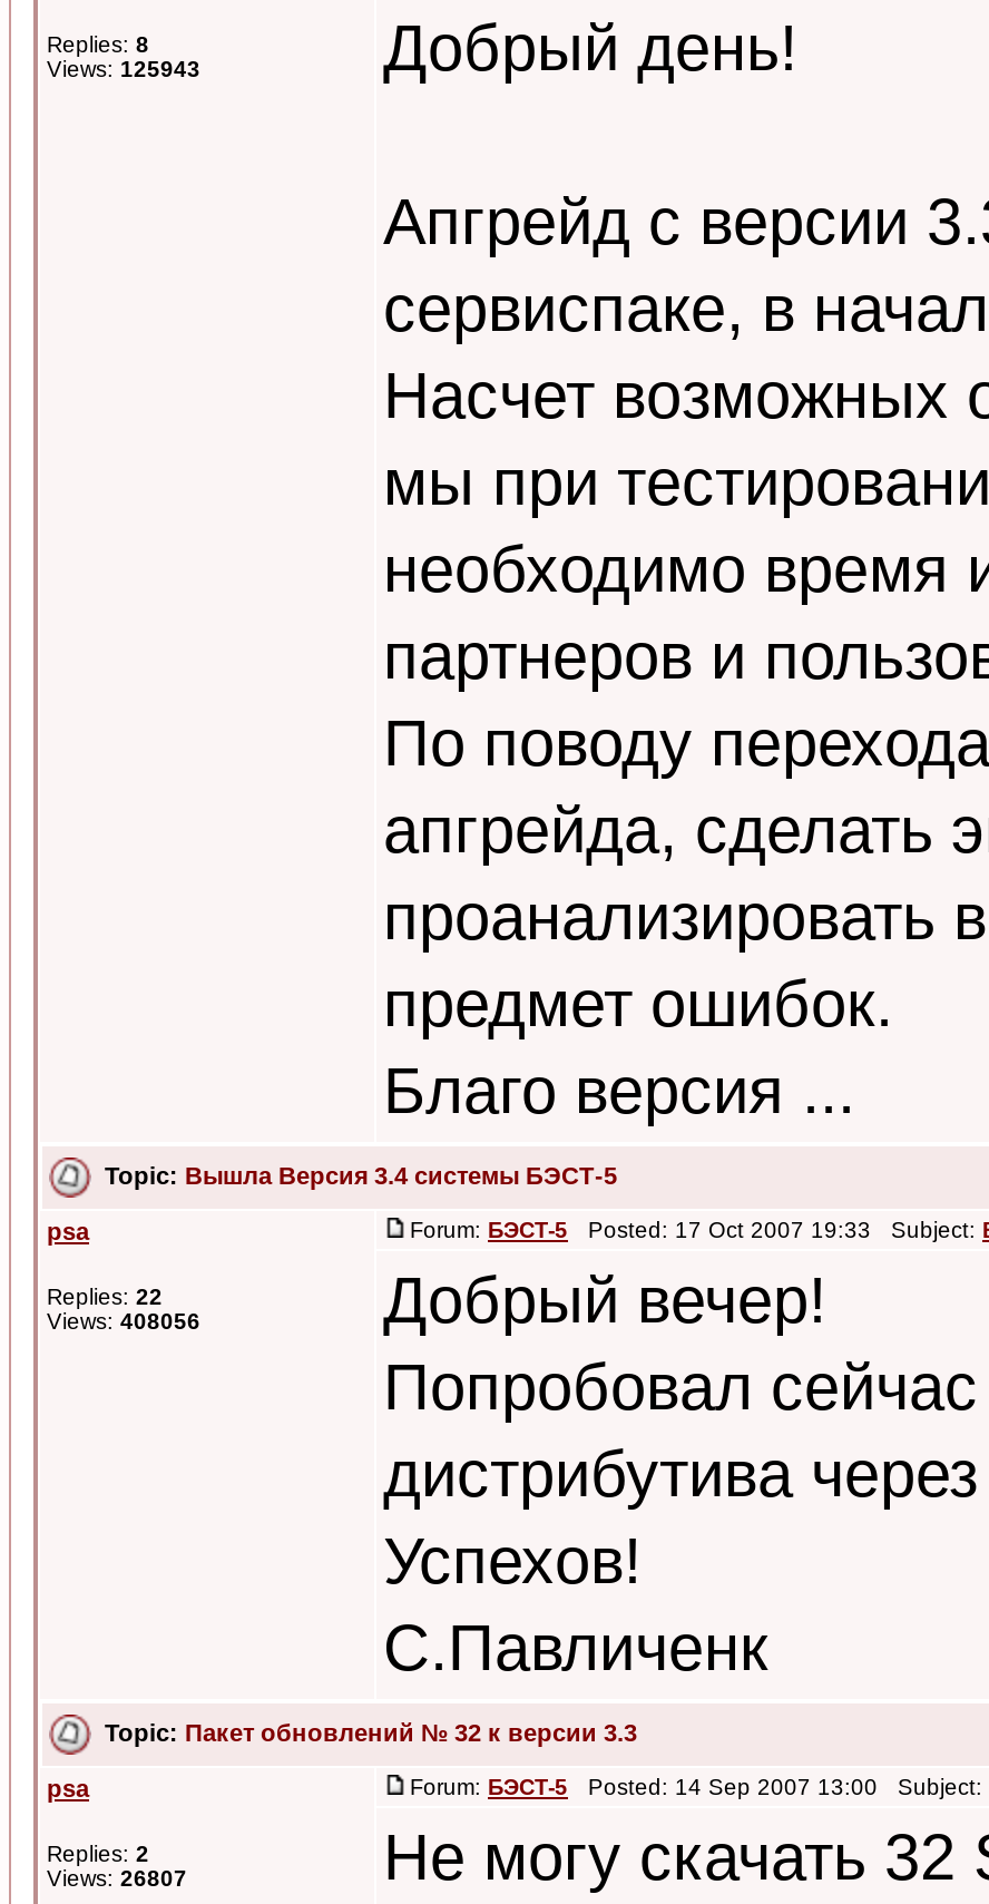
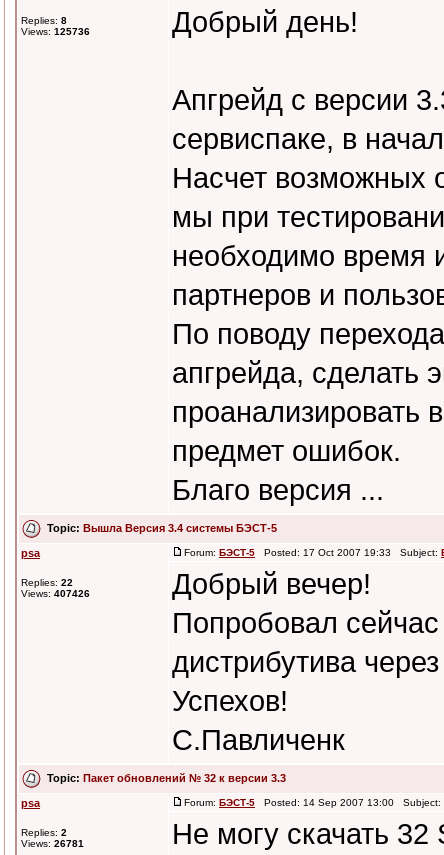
[47,57,200,81] Views: 125943 -> [21,26,90,37] Views: 125736
[47,1309,200,1334] Views: 408056 -> [21,588,90,599] Views: 407426
[47,1866,187,1891] Views: 26807 -> [21,838,84,849] Views: 26781

